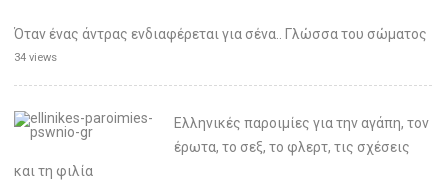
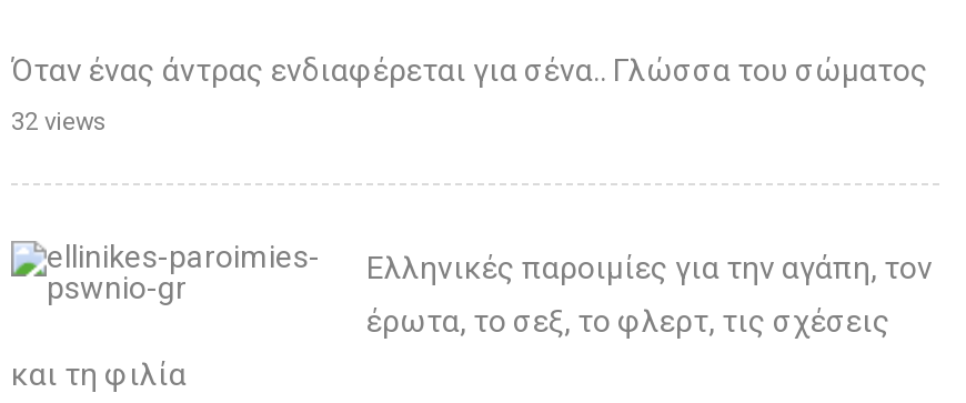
[14,51,57,64] 34 views -> [11,107,107,136] 32 views

